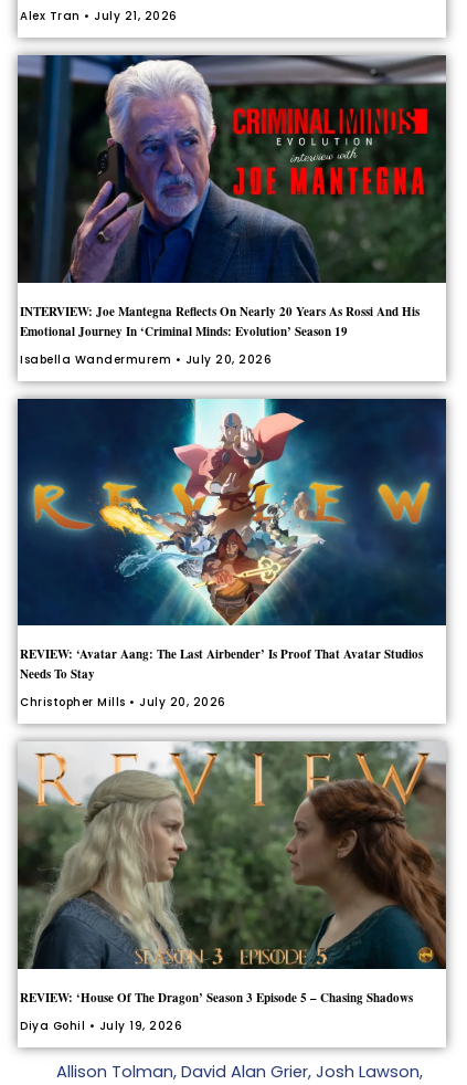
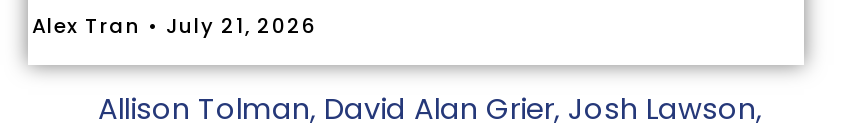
[17,51,447,368] [image] | INTERVIEW: Joe Mantegna Reflects On Nearly 20 Years As Rossi And His | Emotional Journey In ‘Criminal Minds: Evolution’ Season 19 | Isabella Wandermurem July 20, 2026 -> none
[17,394,447,711] [image] | REVIEW: ‘Avatar Aang: The Last Airbender’ Is Proof That Avatar Studios | Needs To Stay | Christopher Mills July 20, 2026 -> none
[17,737,447,1034] [image] | REVIEW: ‘House Of The Dragon’ Season 3 Episode 5 – Chasing Shadows | Diya Gohil July 19, 2026 -> none

